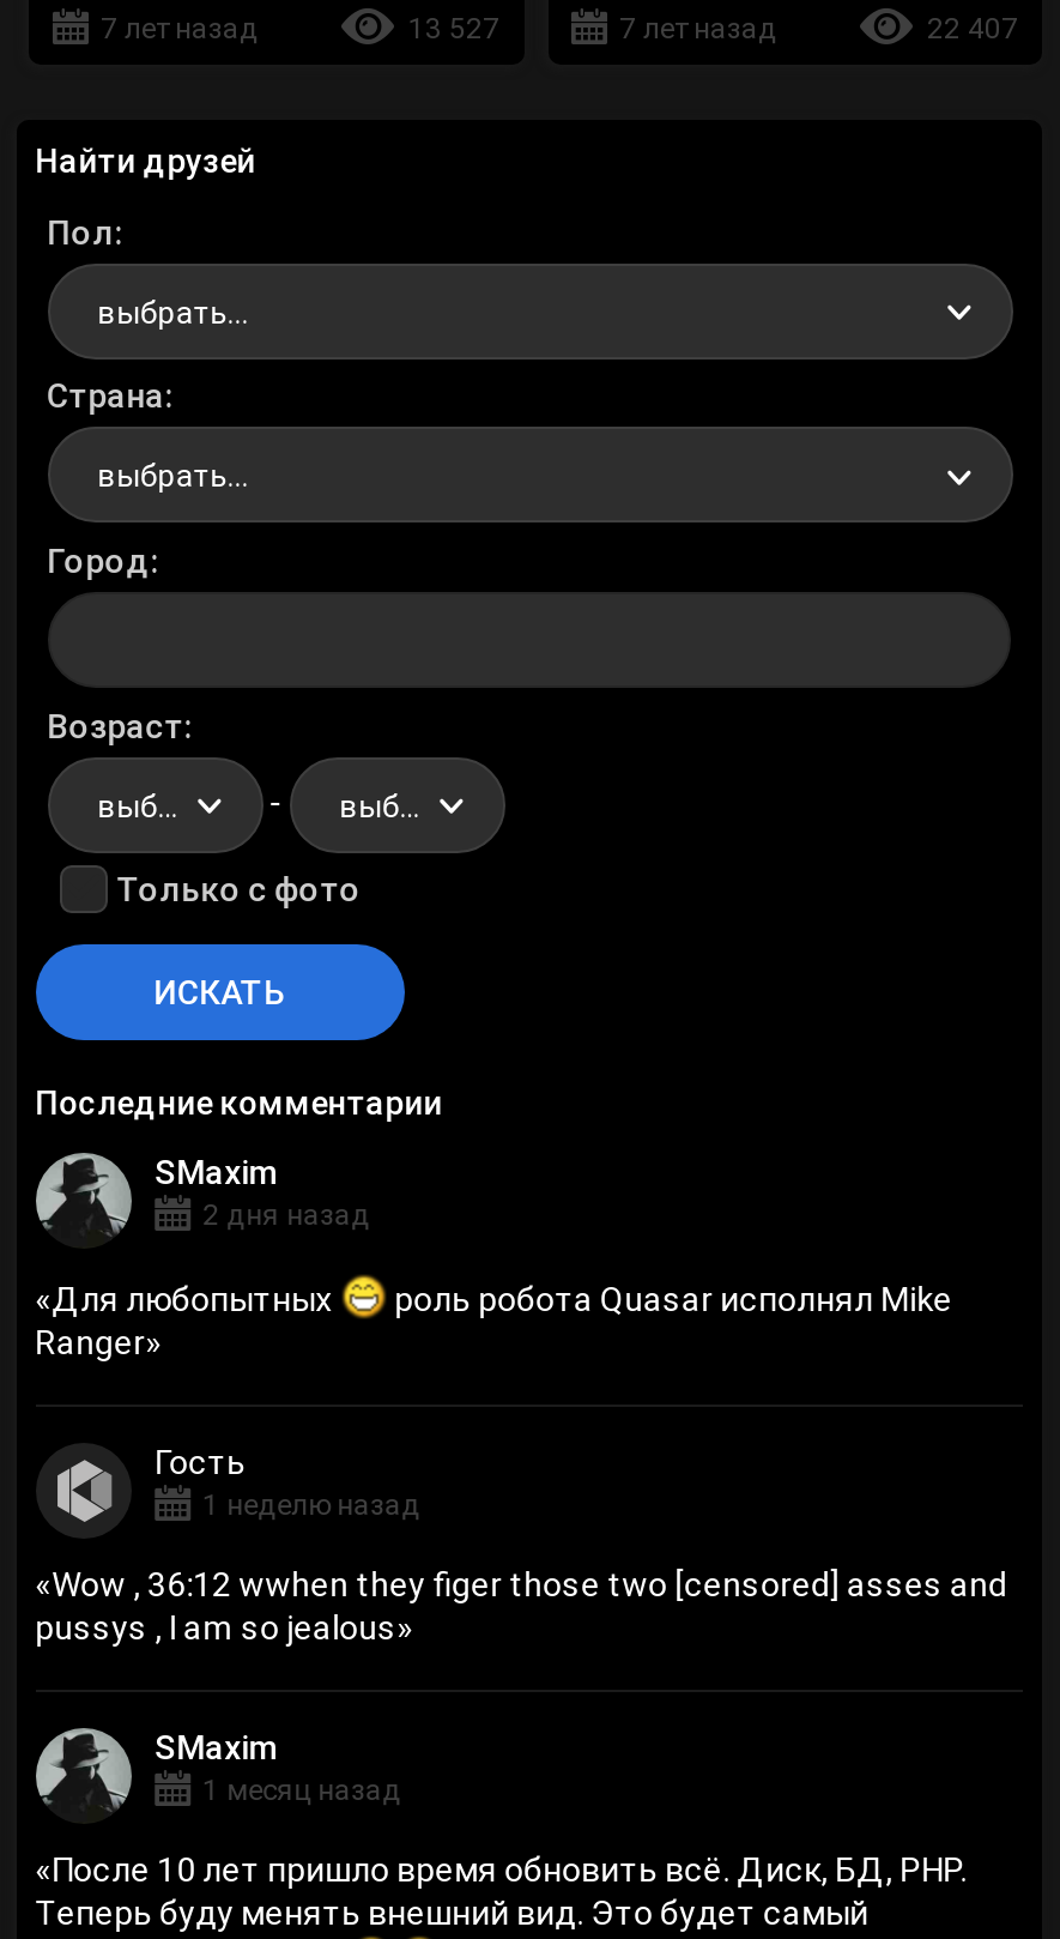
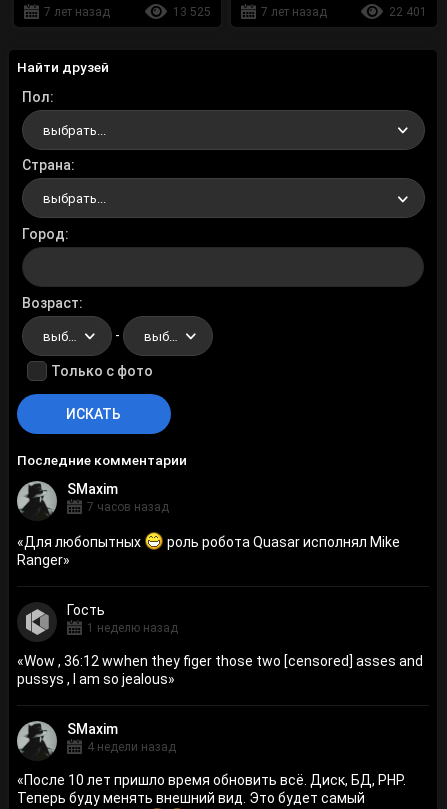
[408,12,499,46] 13 527 -> [172,5,210,19] 13 525
[927,12,1018,46] 22 407 -> [389,5,427,19] 22 401
[203,1198,370,1232] 2 дня назад -> [87,500,169,514] 7 часов назад
[203,1774,401,1808] 1 месяц назад -> [87,740,176,754] 4 недели назад

